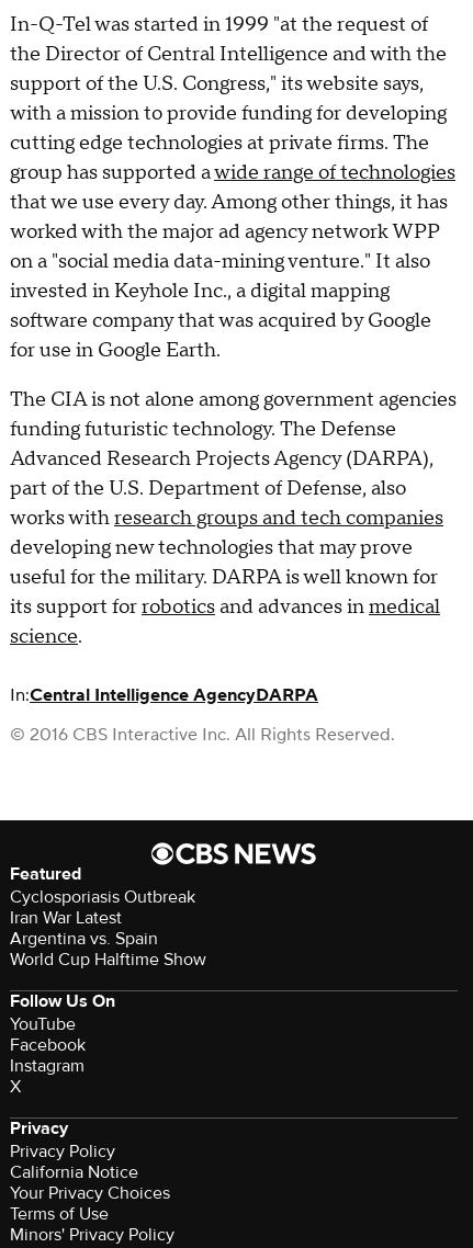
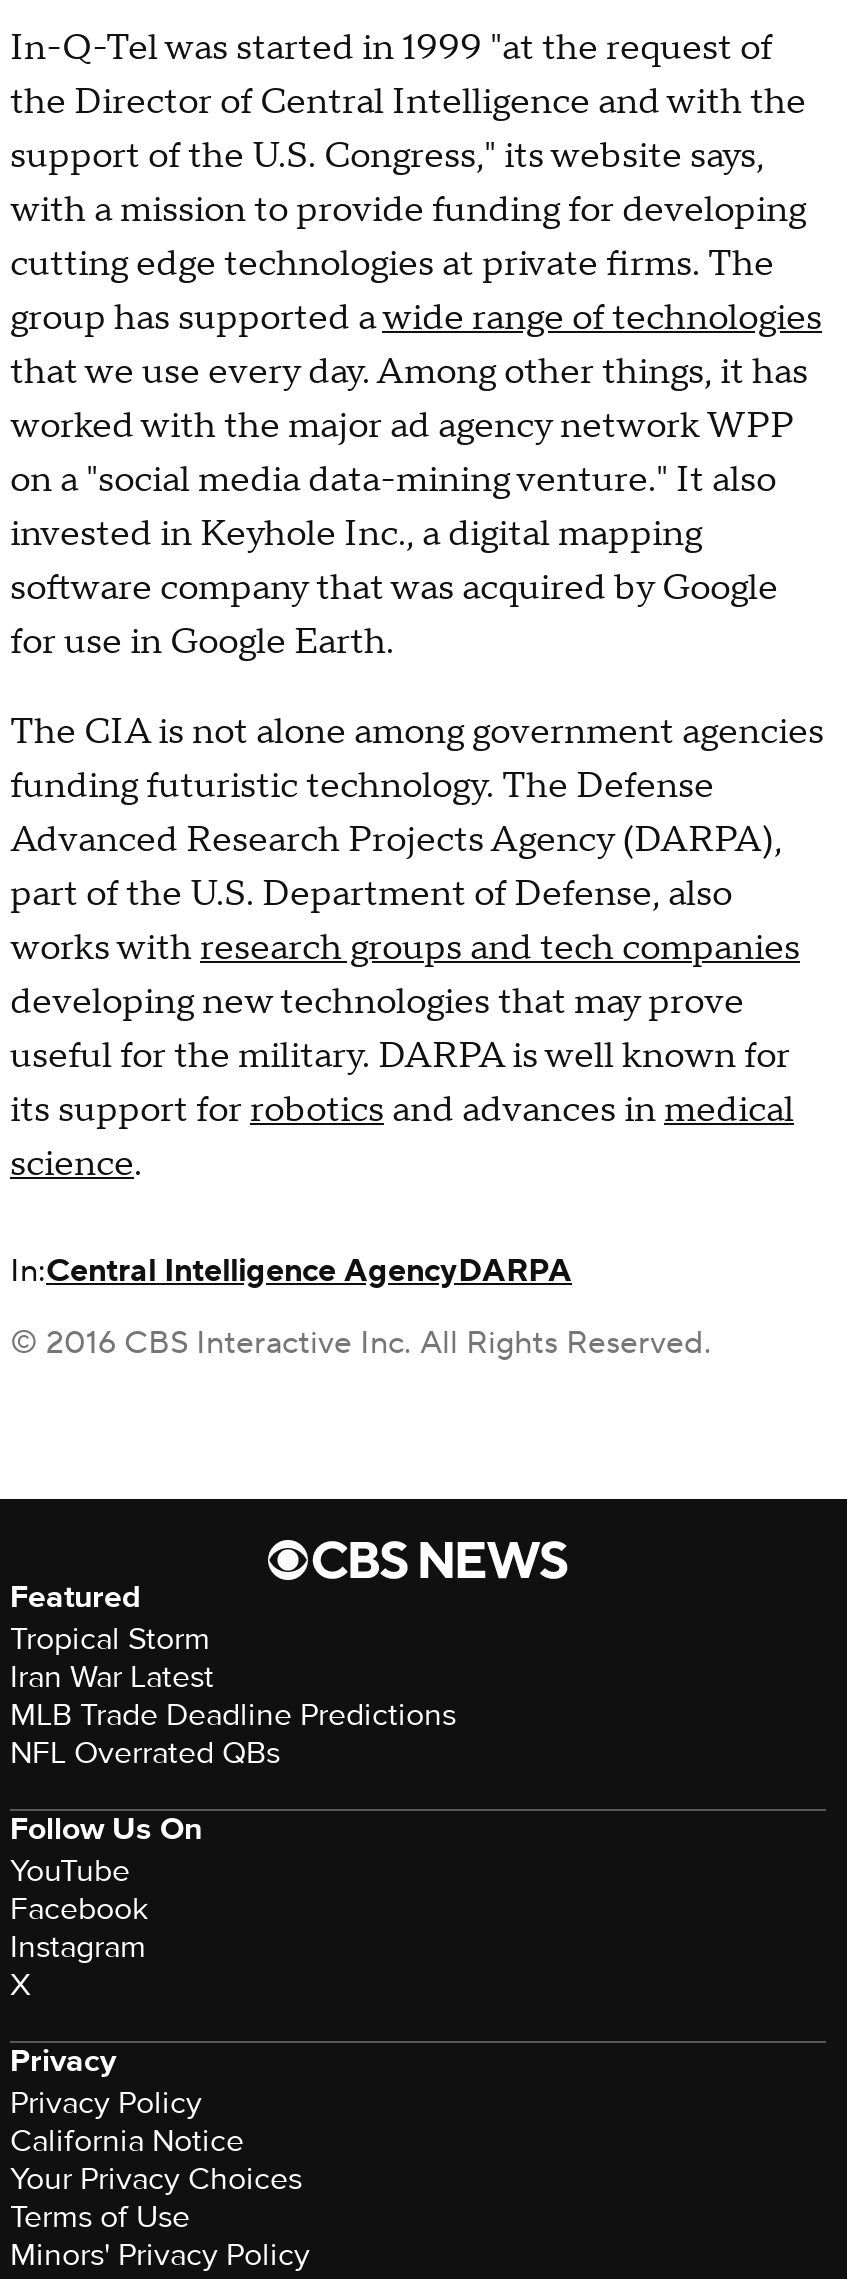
[10,886,195,908] Cyclosporiasis Outbreak -> [10,1619,210,1659] Tropical Storm
[10,928,206,970] Argentina vs. Spain | World Cup Halftime Show -> [10,1695,456,1773] MLB Trade Deadline Predictions | NFL Overrated QBs

